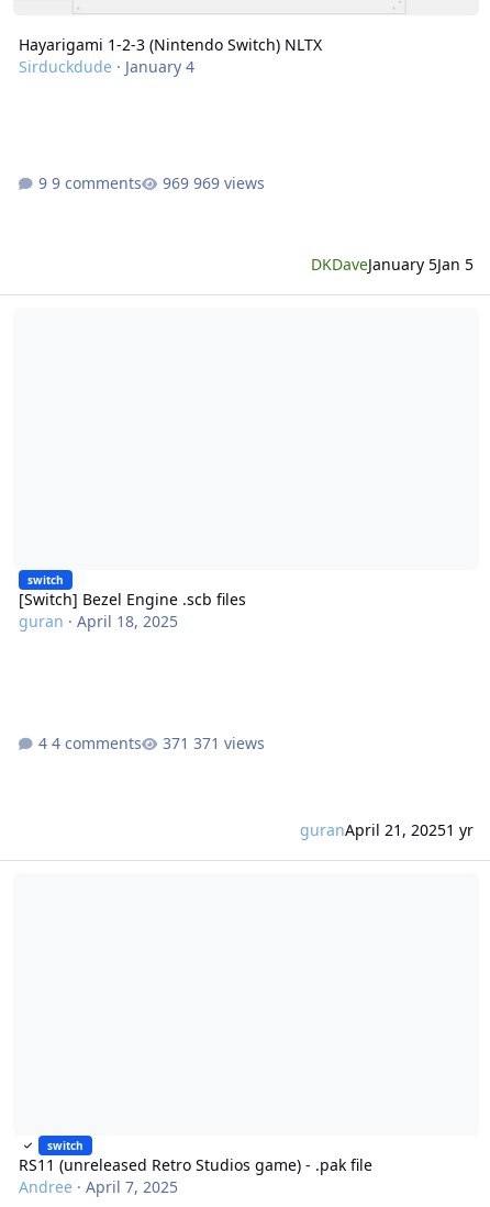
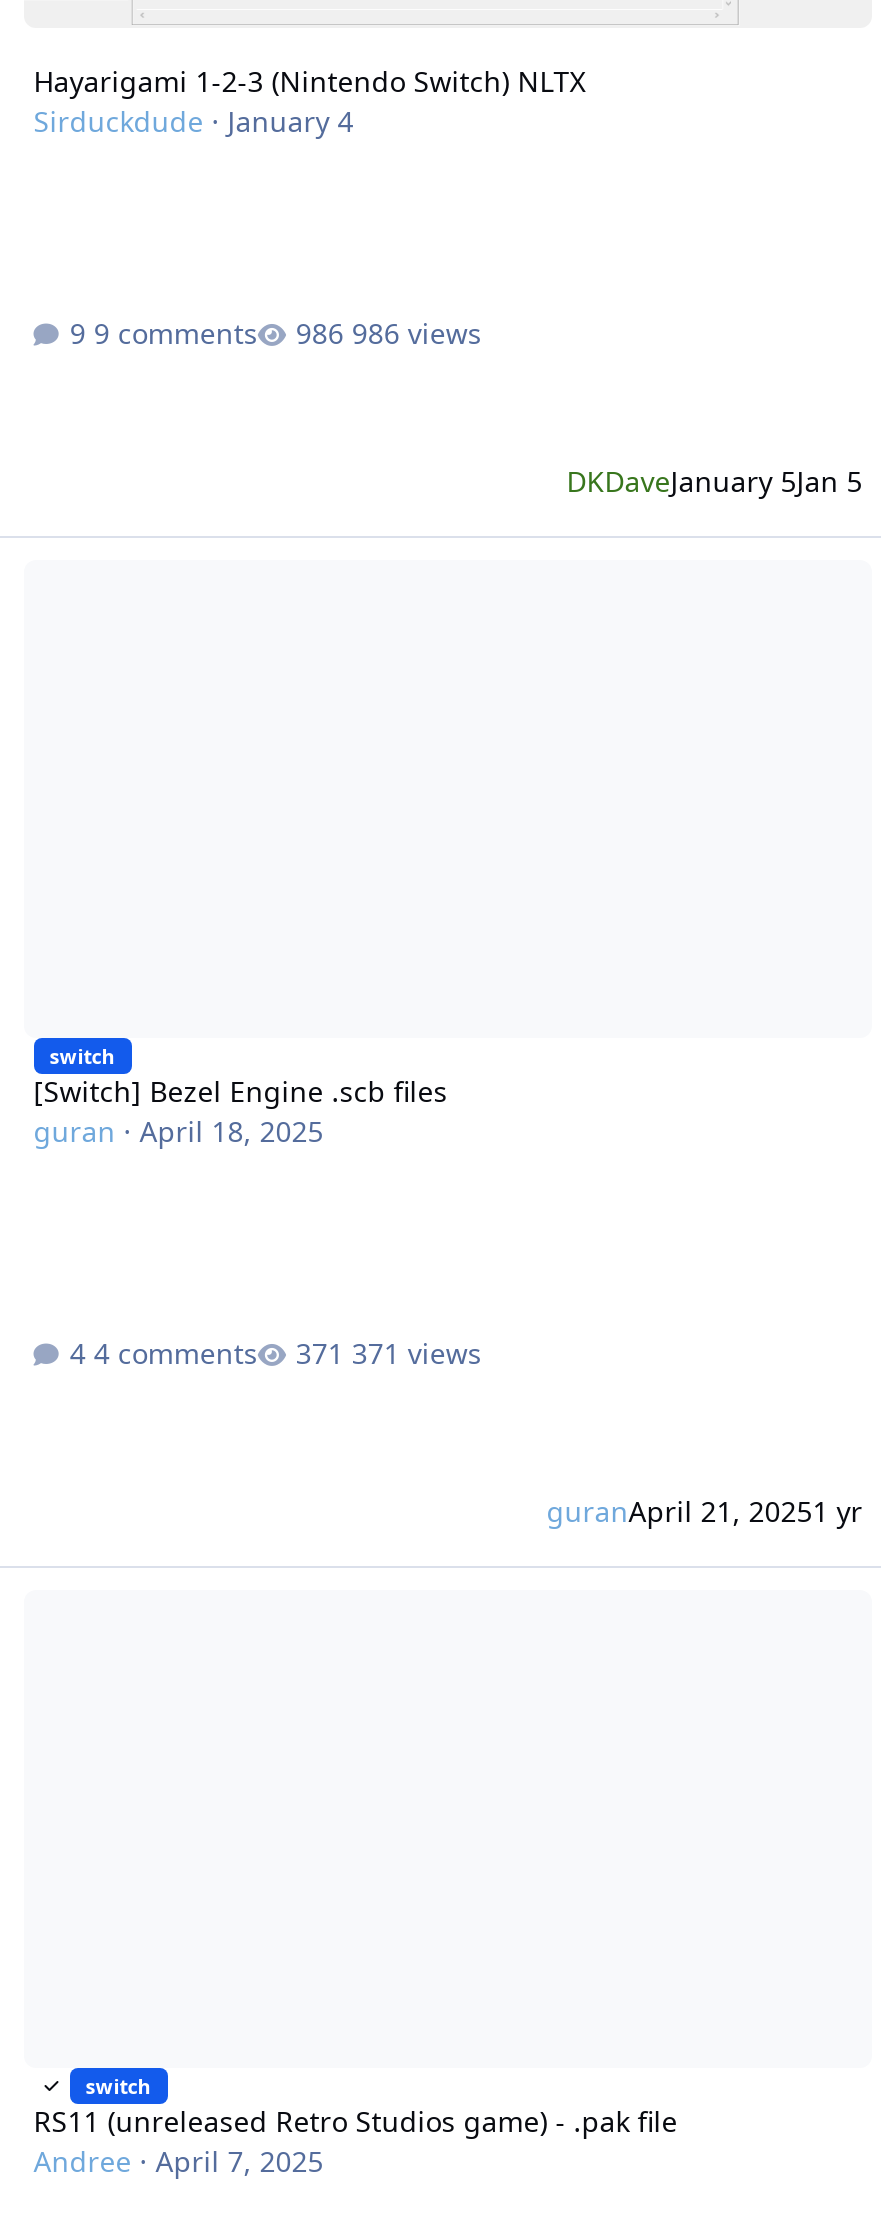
[193,172,265,193] 969 views -> [352,314,482,352] 986 views

